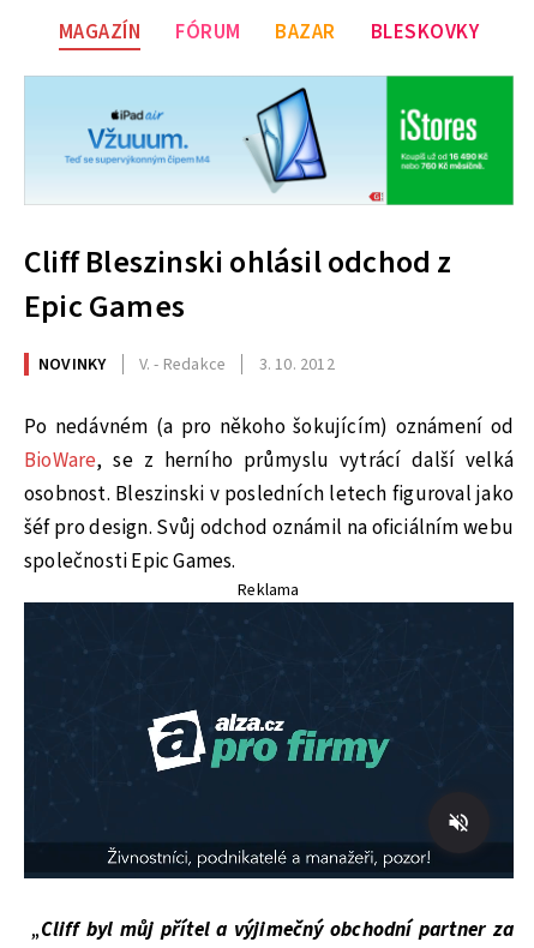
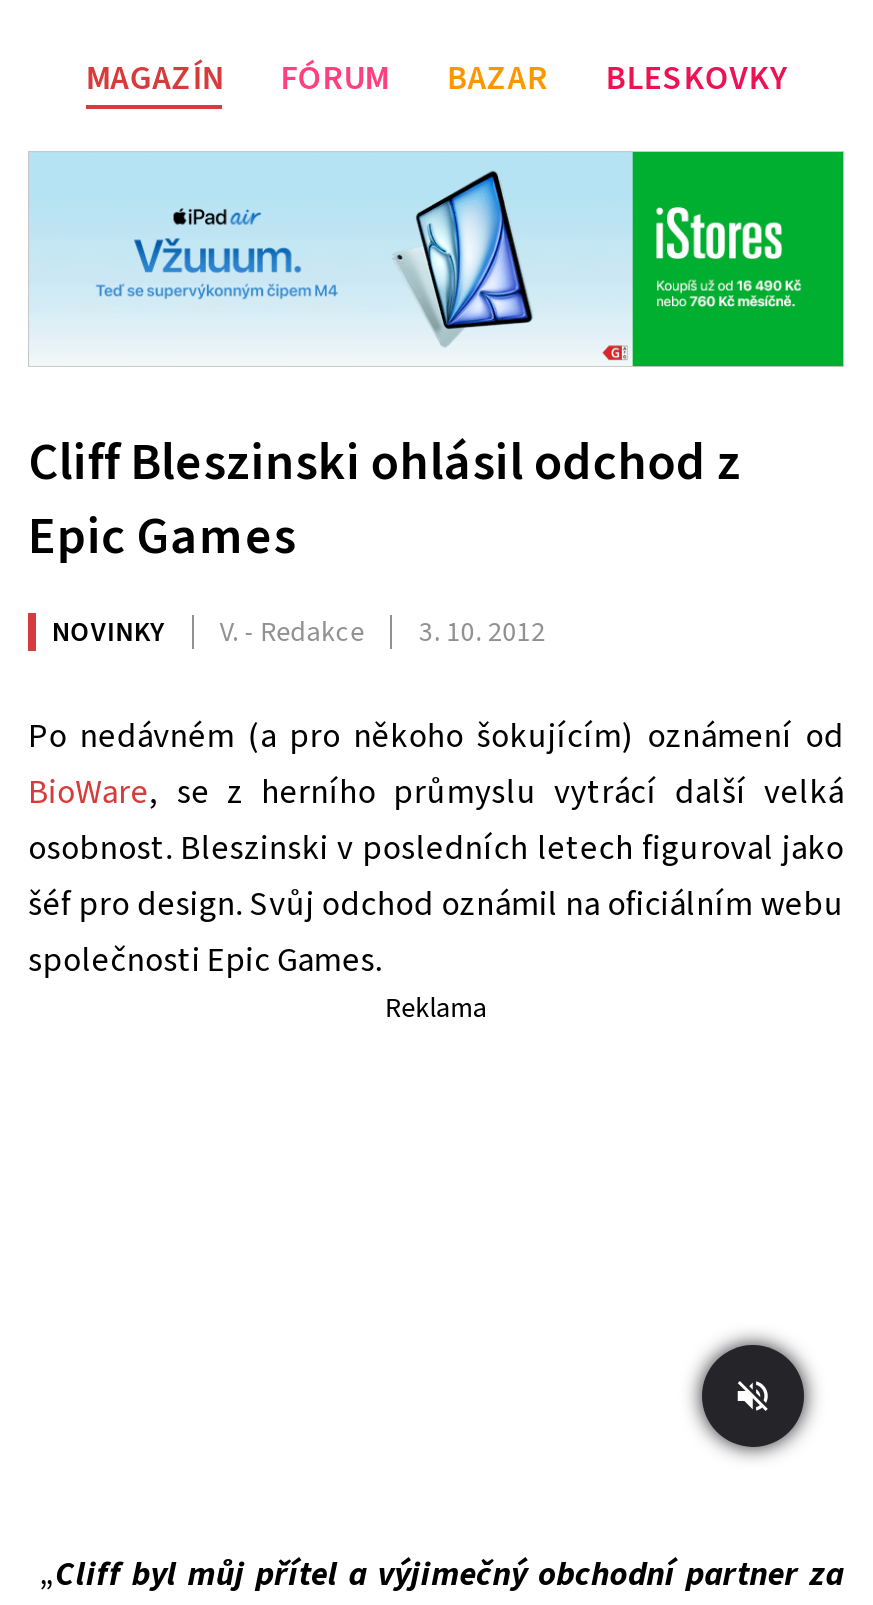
[23,601,515,880] [image] -> none

